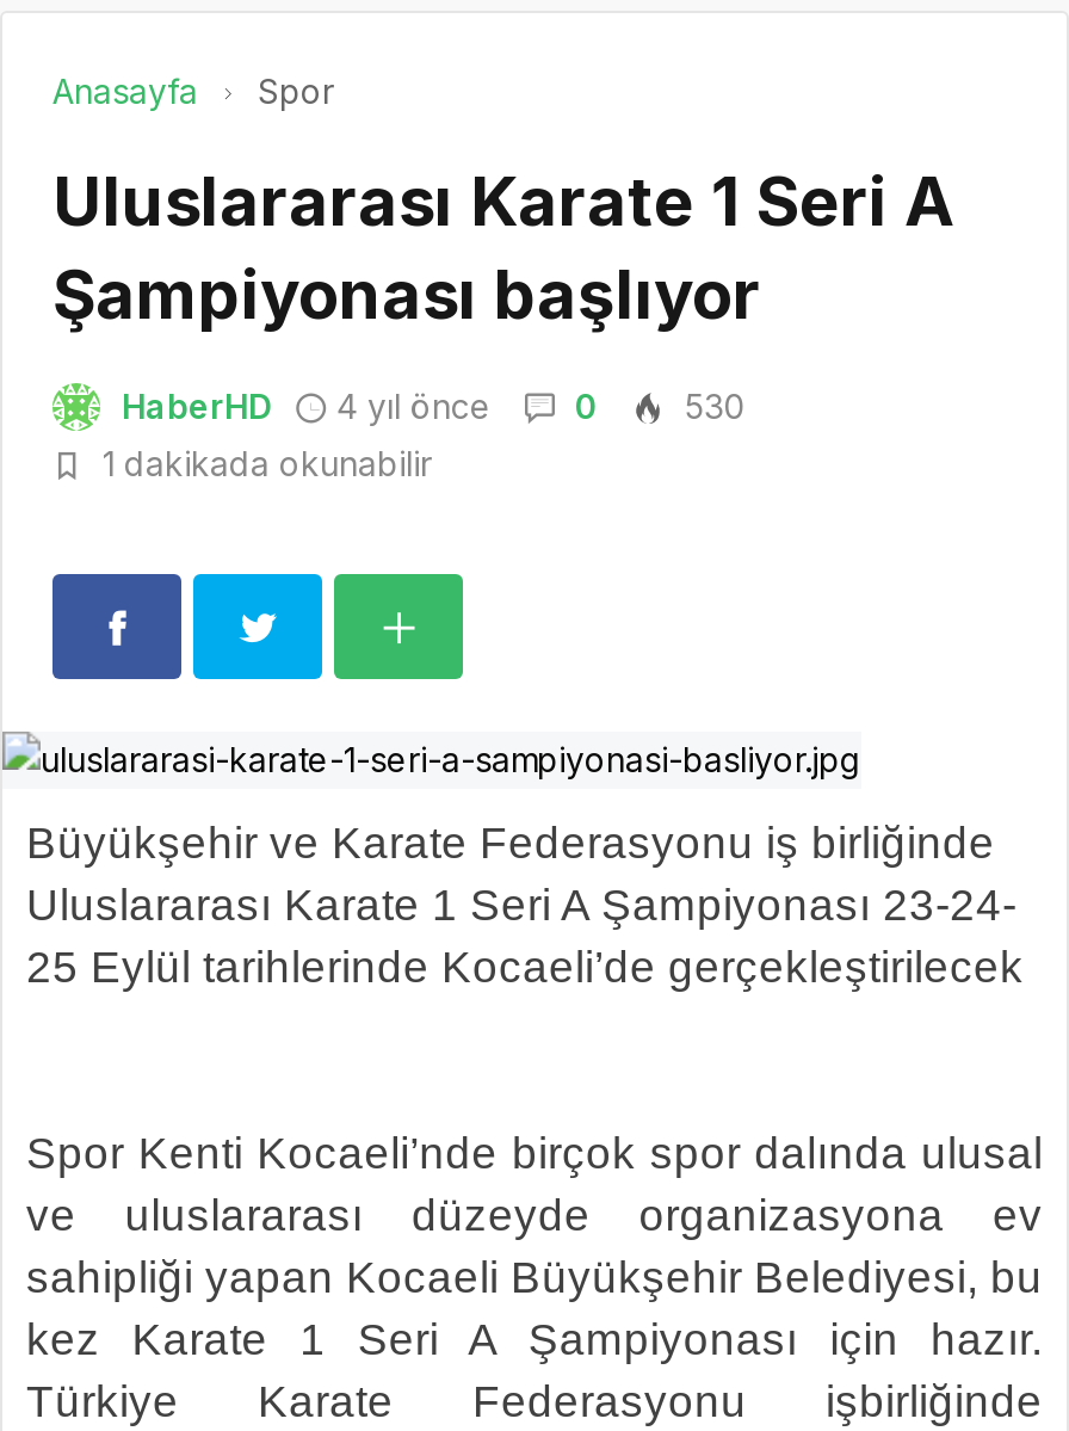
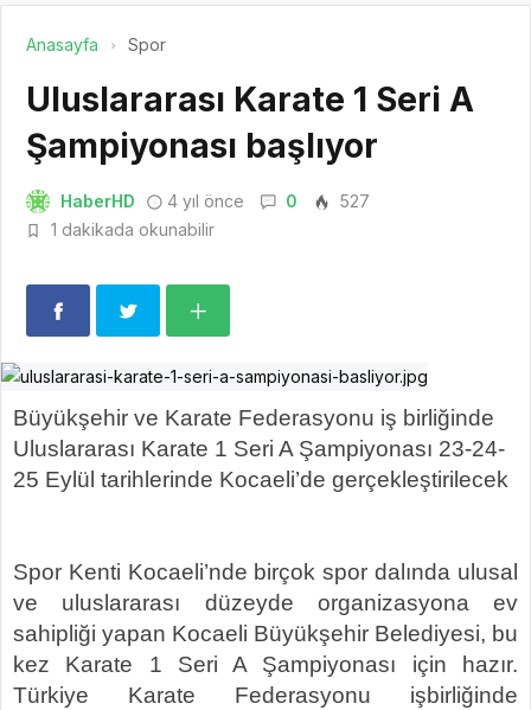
[575,385,744,425] 0 530 -> [286,190,370,211] 0 527

